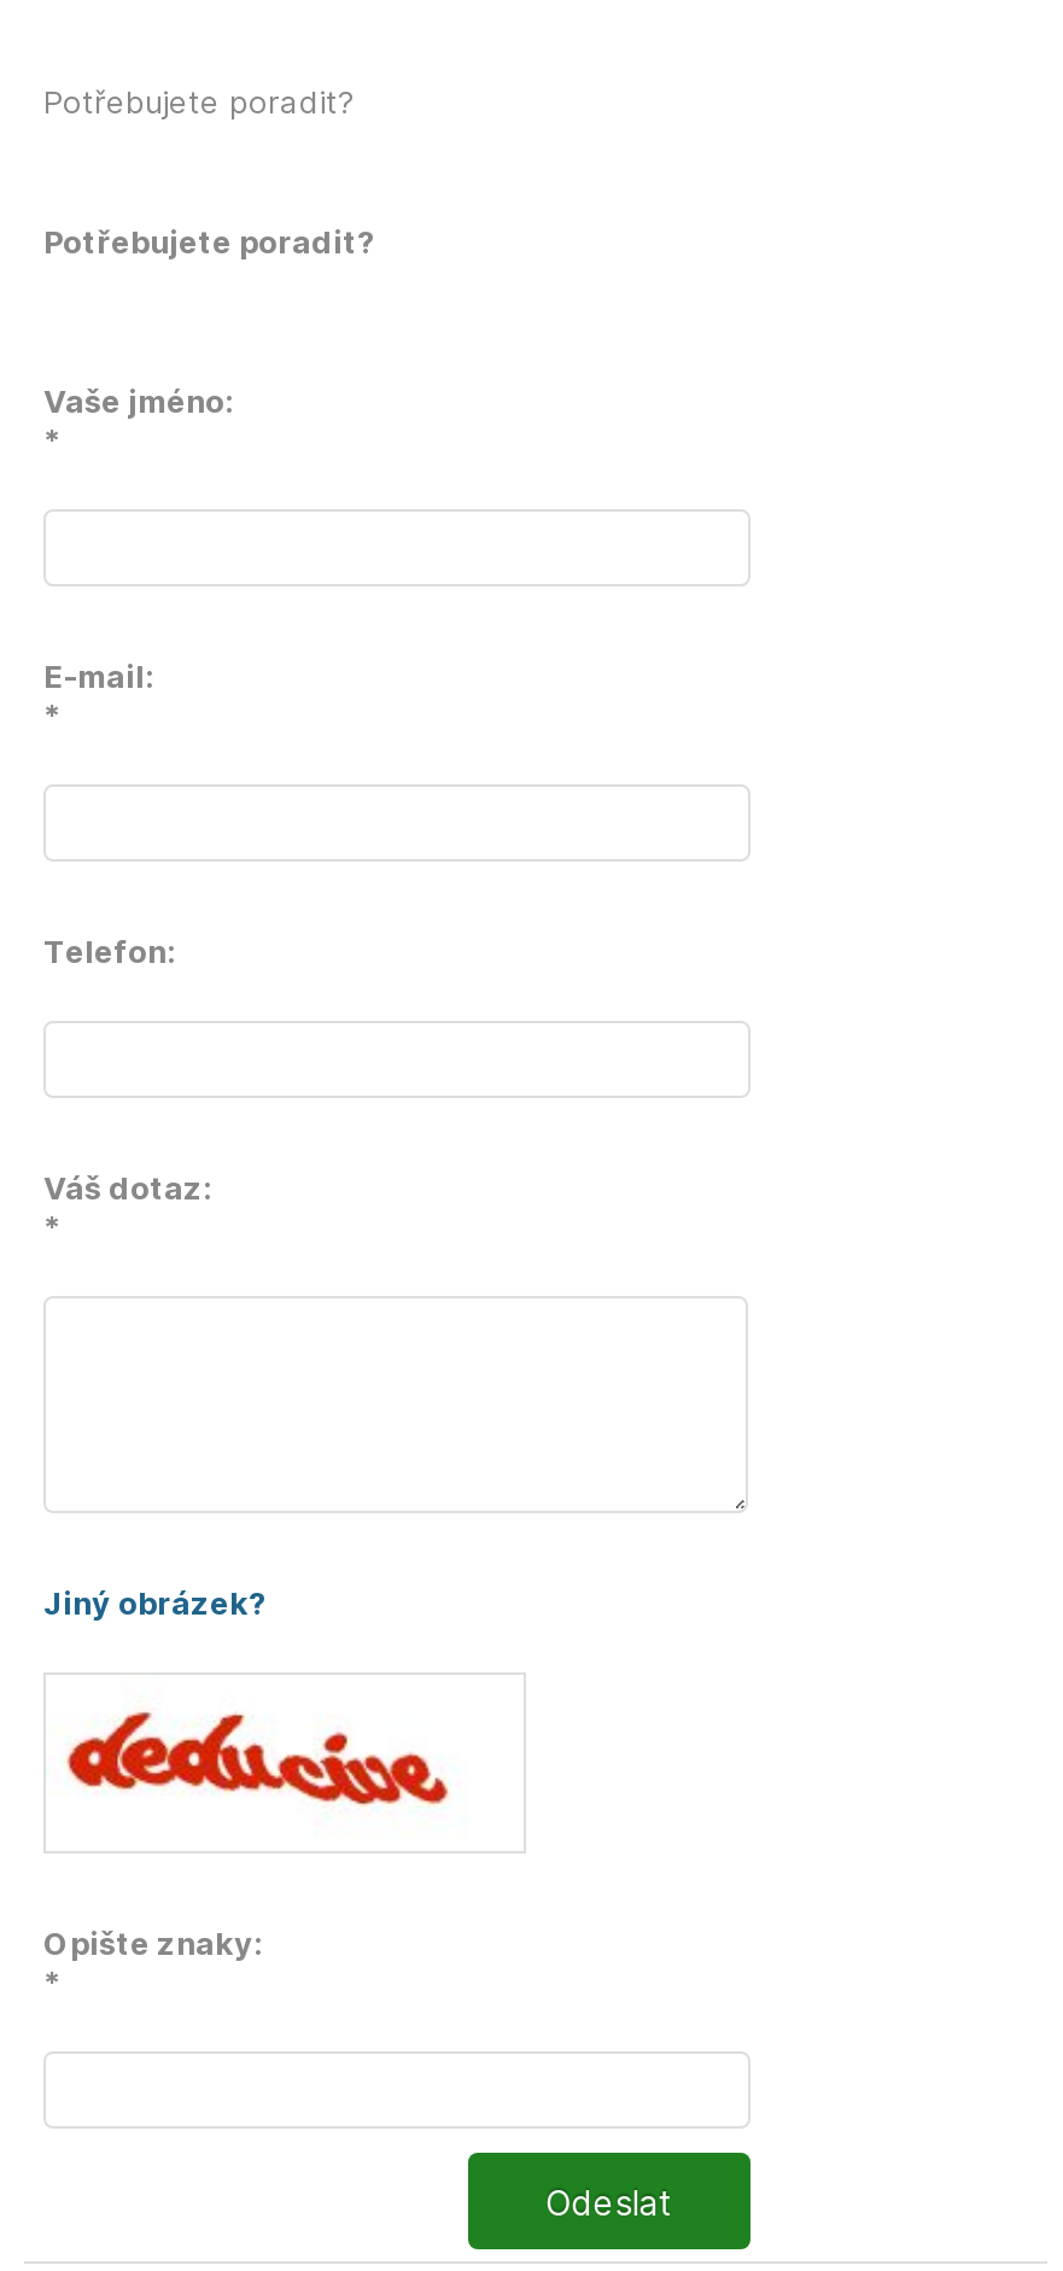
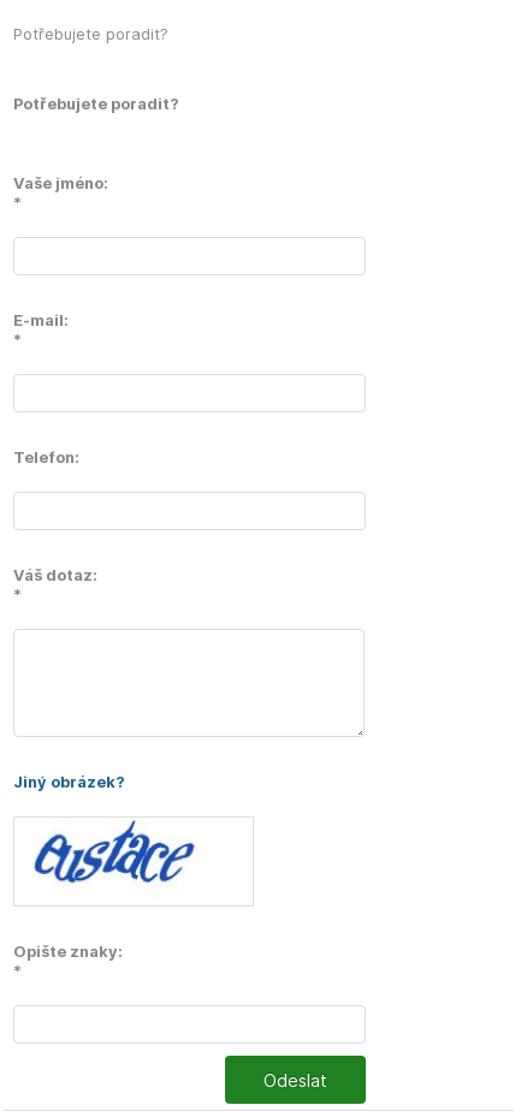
[65,1682,451,1808] [image] -> [25,820,215,884] [image]

